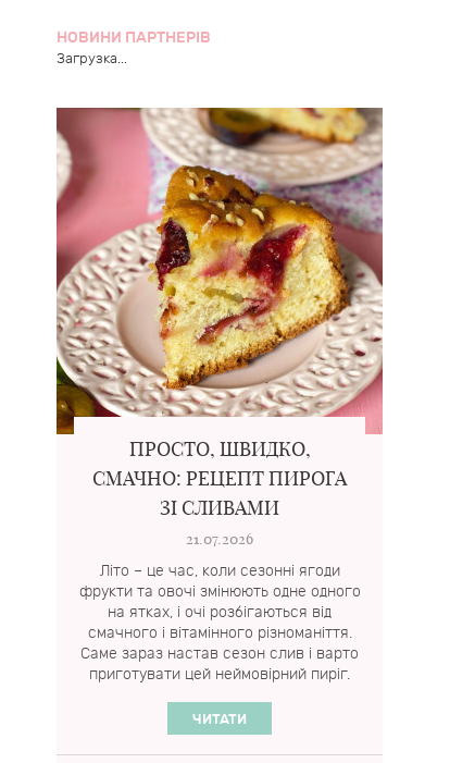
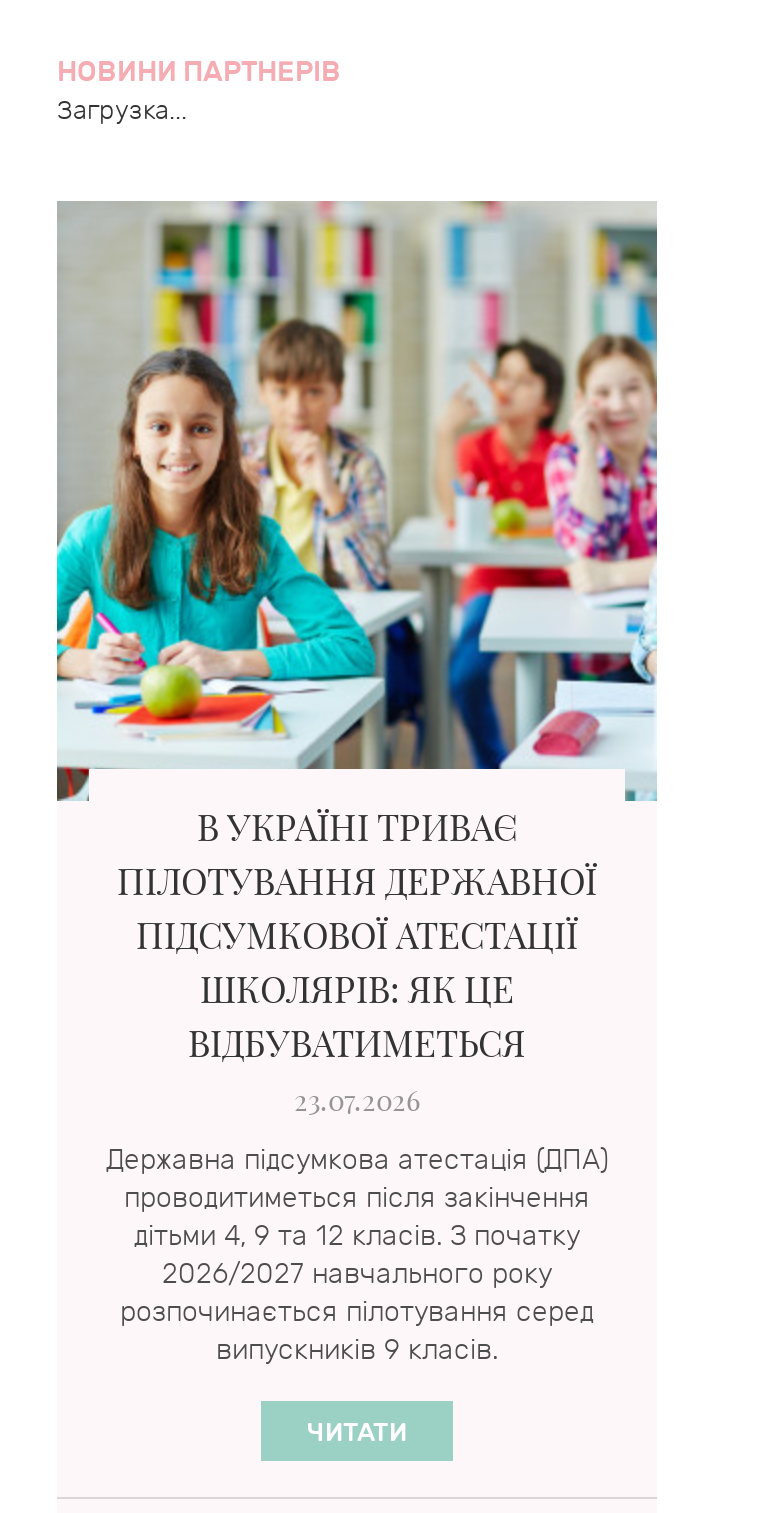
[55,107,384,549] [image] | ПРОСТО, ШВИДКО, | СМАЧНО: РЕЦЕПТ ПИРОГА | ЗІ СЛИВАМИ | 21.07.2026 -> [55,201,657,1119] [image] | В УКРАЇНІ ТРИВАЄ | ПІЛОТУВАННЯ ДЕРЖАВНОЇ | ПІДСУМКОВОЇ АТЕСТАЦІЇ | ШКОЛЯРІВ: ЯК ЦЕ | ВІДБУВАТИМЕТЬСЯ | 23.07.2026
[79,562,360,684] Літо – це час, коли сезонні ягоди | фрукти та овочі змінюють одне одного | на ятках, і очі розбігаються від | смачного і вітамінного різноманіття. | Саме зараз настав сезон слив і варто | приготувати цей неймовірний пиріг. -> [106,1143,608,1367] Державна підсумкова атестація (ДПА) | проводитиметься після закінчення | дітьми 4, 9 та 12 класів. З початку | 2026/2027 навчального року | розпочинається пілотування серед | випускників 9 класів.

